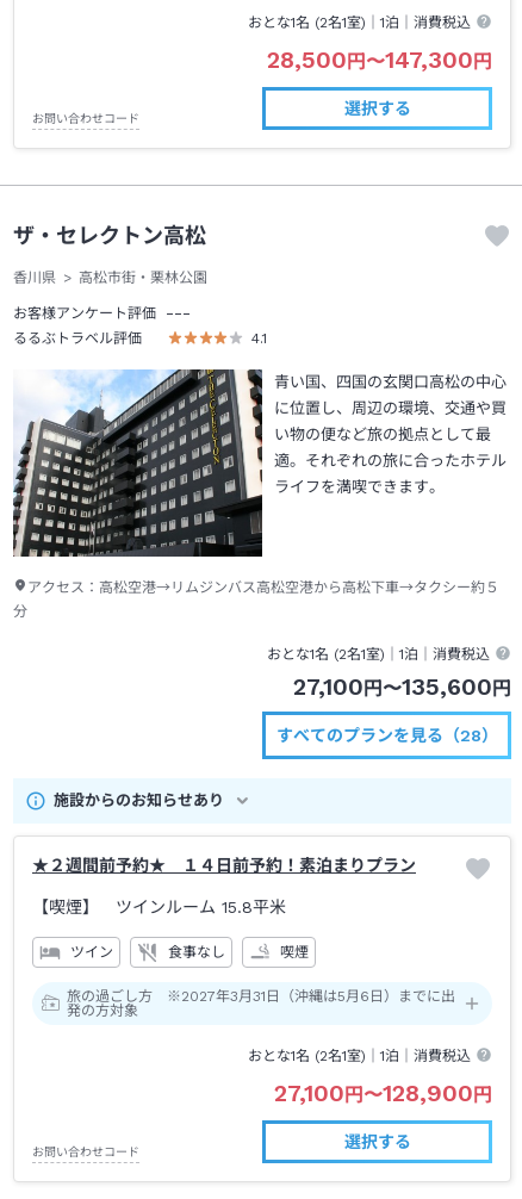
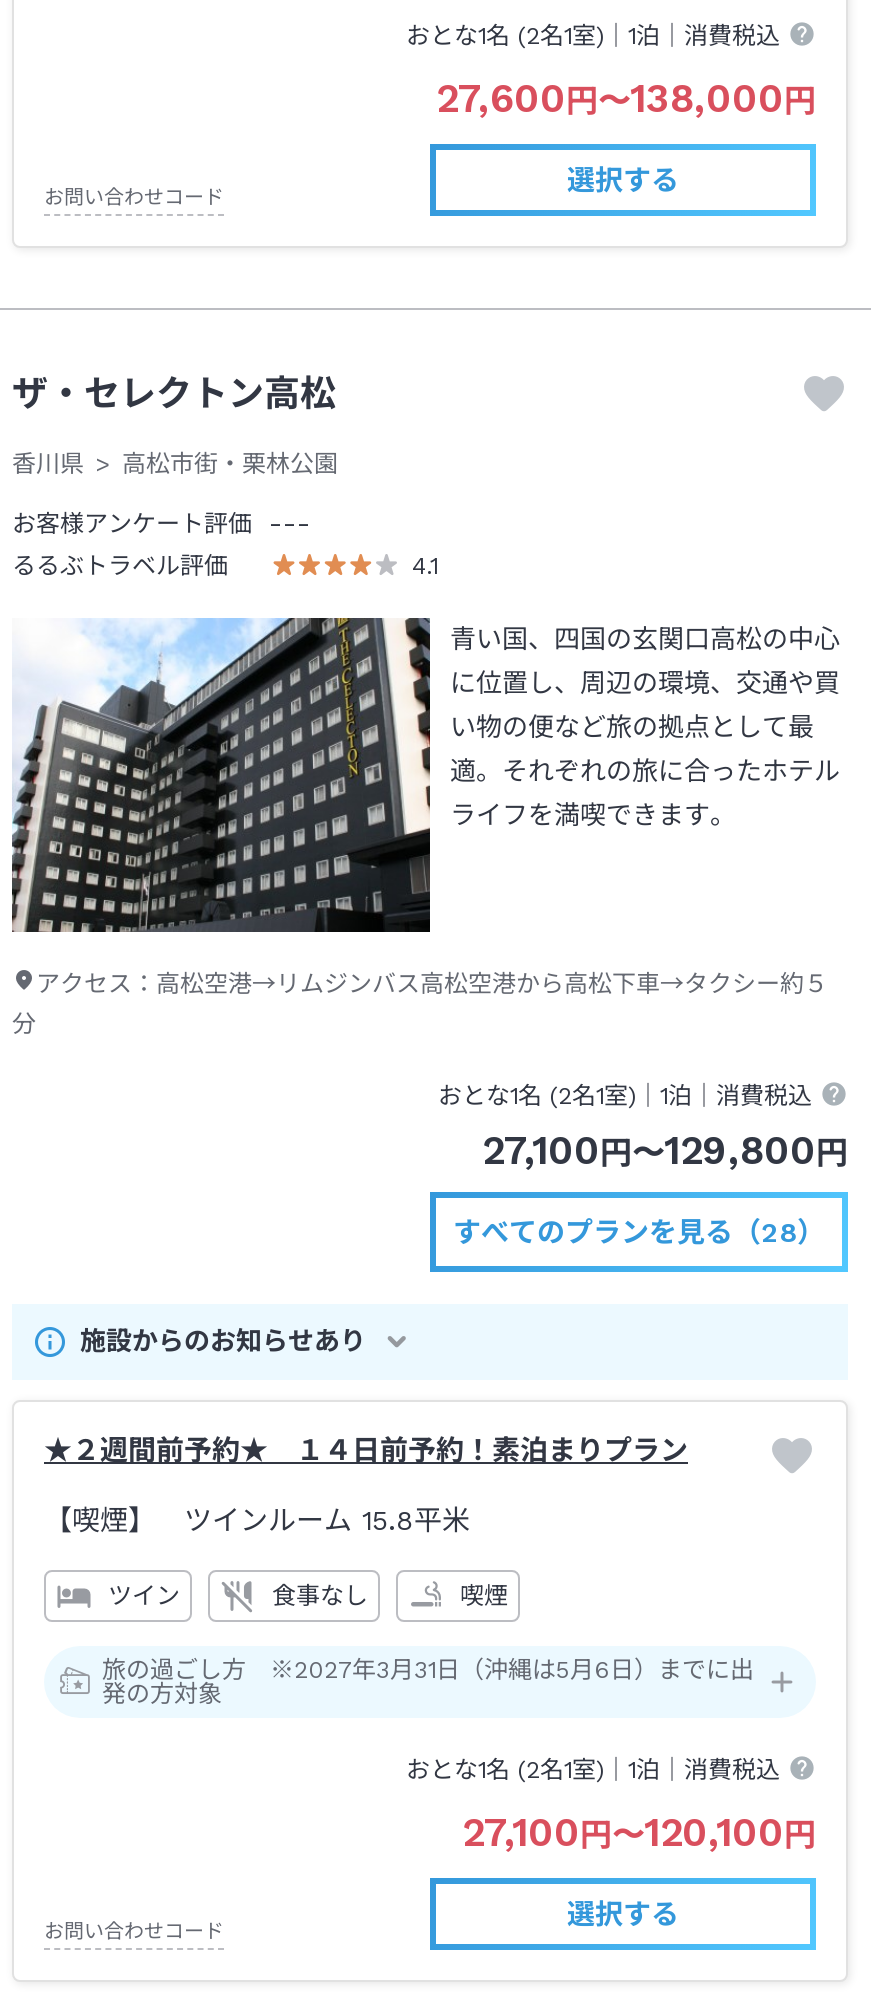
[267,45,492,74] 28,500円〜147,300円 -> [436,73,816,121] 27,600円〜138,000円
[293,672,511,701] 27,100円〜135,600円 -> [482,1126,848,1174] 27,100円〜129,800円
[274,1078,492,1107] 27,100円〜128,900円 -> [462,1808,816,1856] 27,100円〜120,100円

